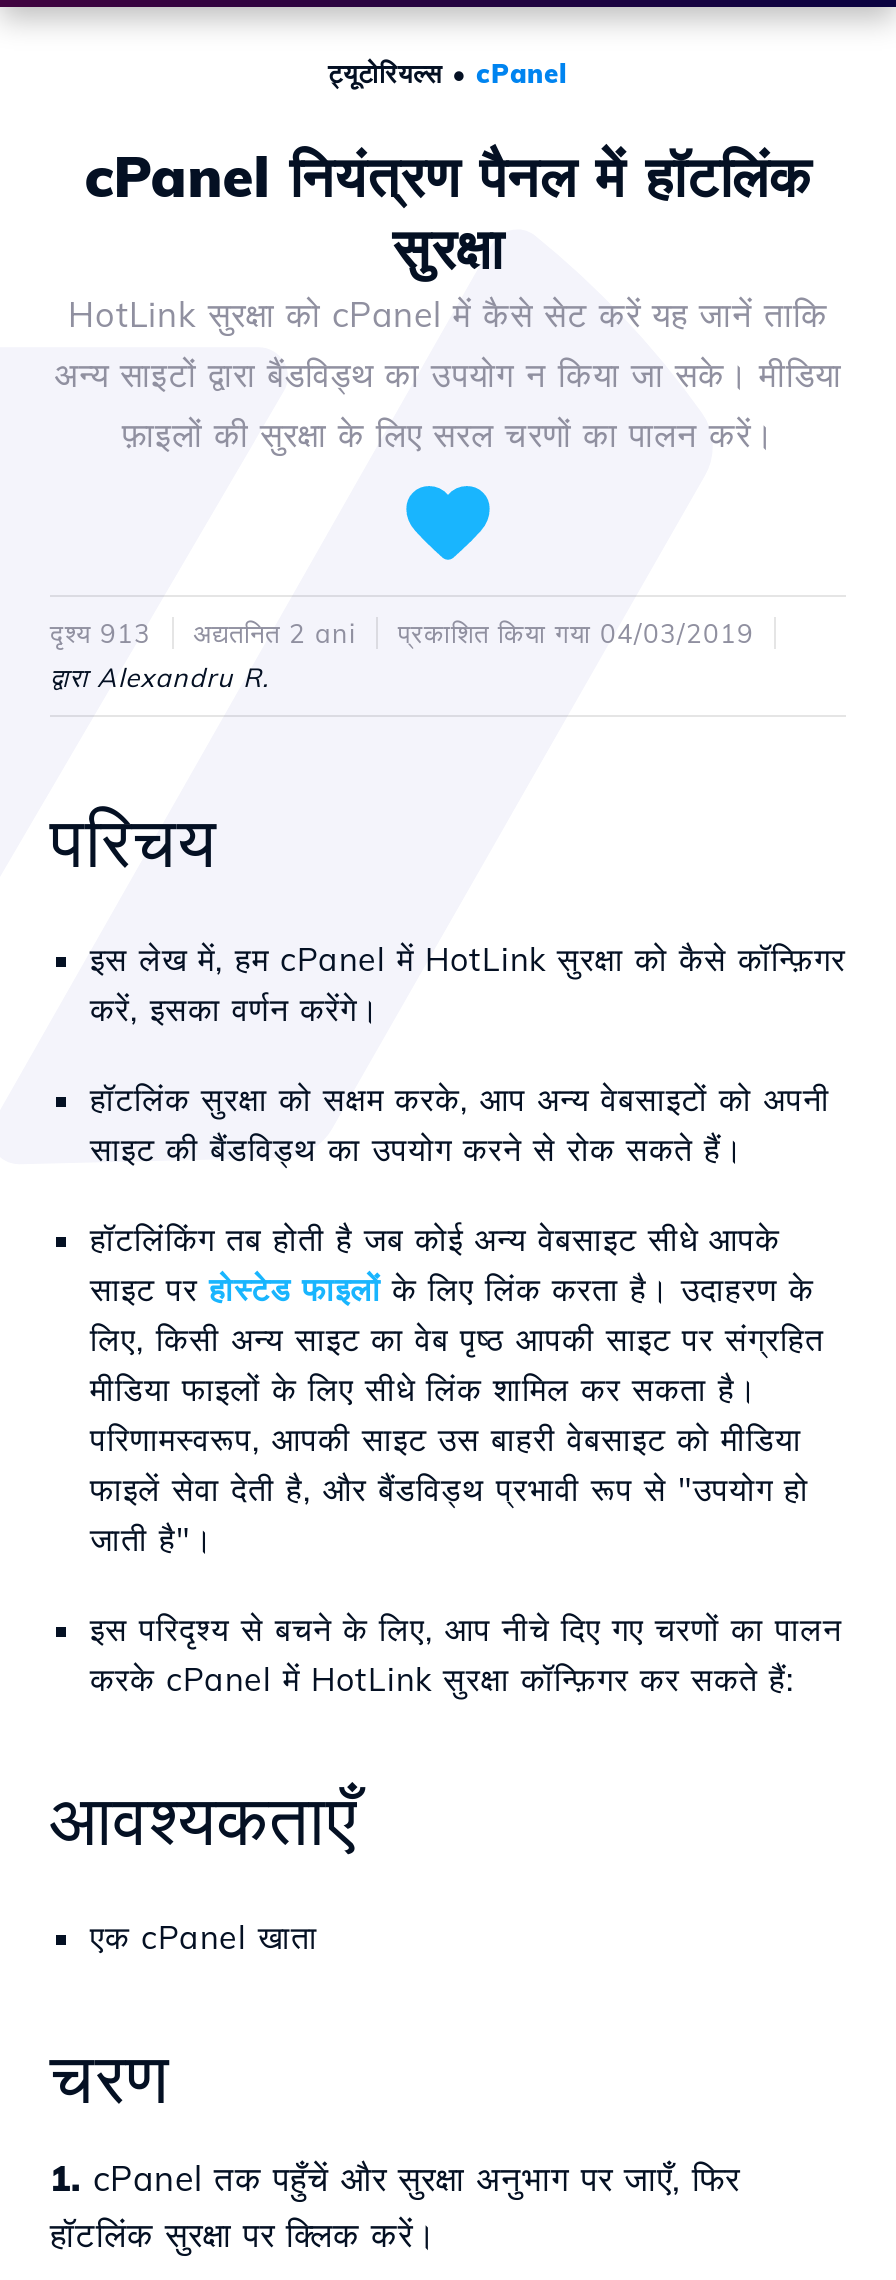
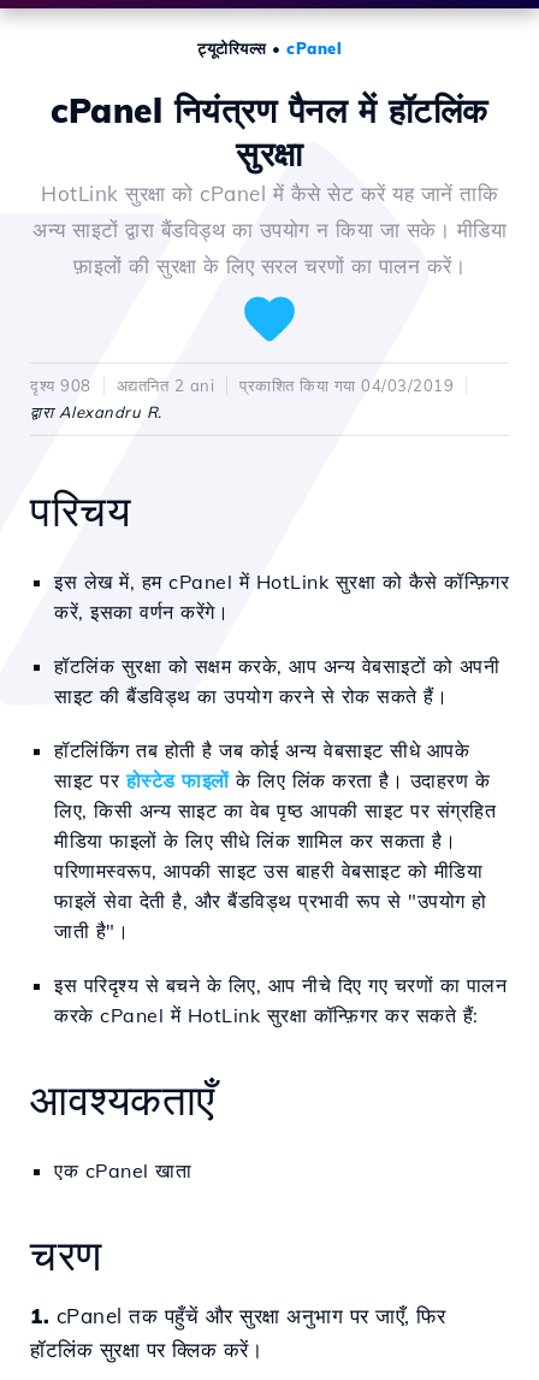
[50,617,754,649] दृश्य 913 अद्यतनित 2 ani प्रकाशित किया गया 04/03/2019 -> [30,376,454,395] दृश्य 908 अद्यतनित 2 ani प्रकाशित किया गया 04/03/2019

